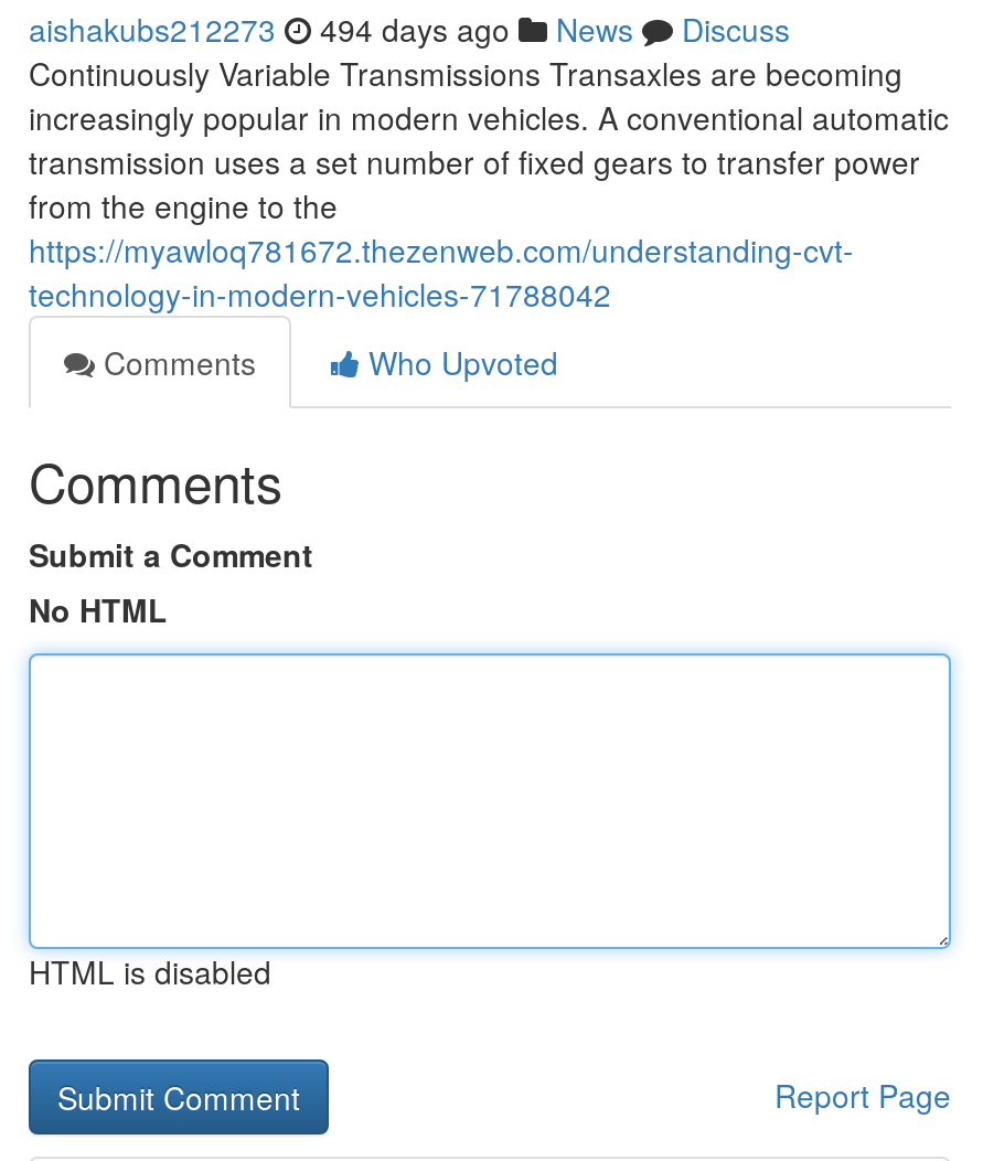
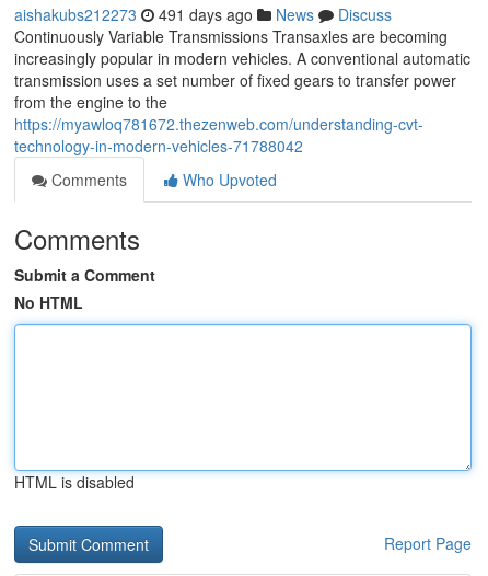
[29,7,790,51] aishakubs212273 494 days ago News Discuss -> [14,3,392,25] aishakubs212273 491 days ago News Discuss

